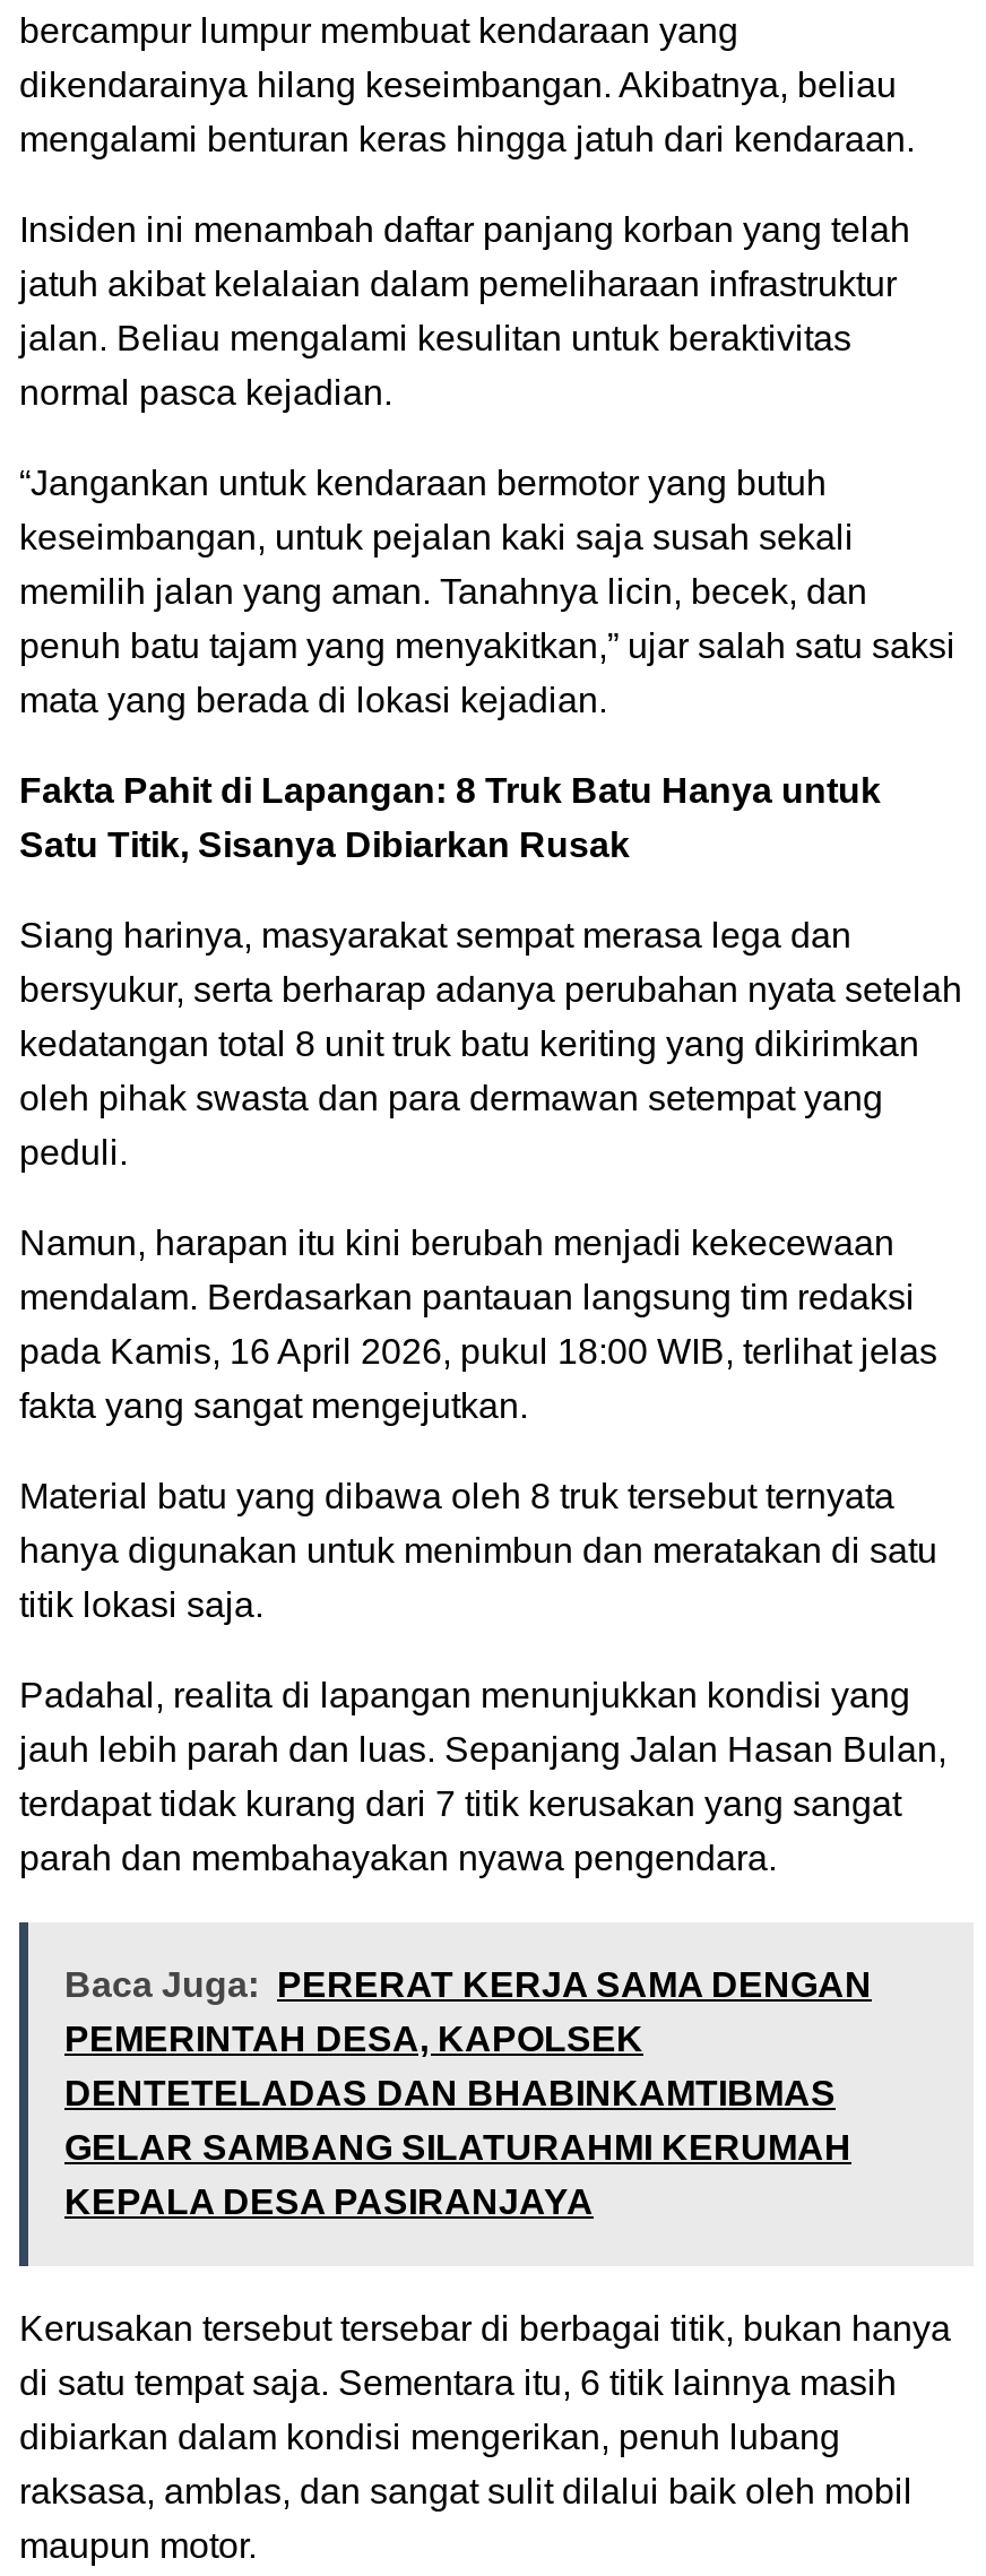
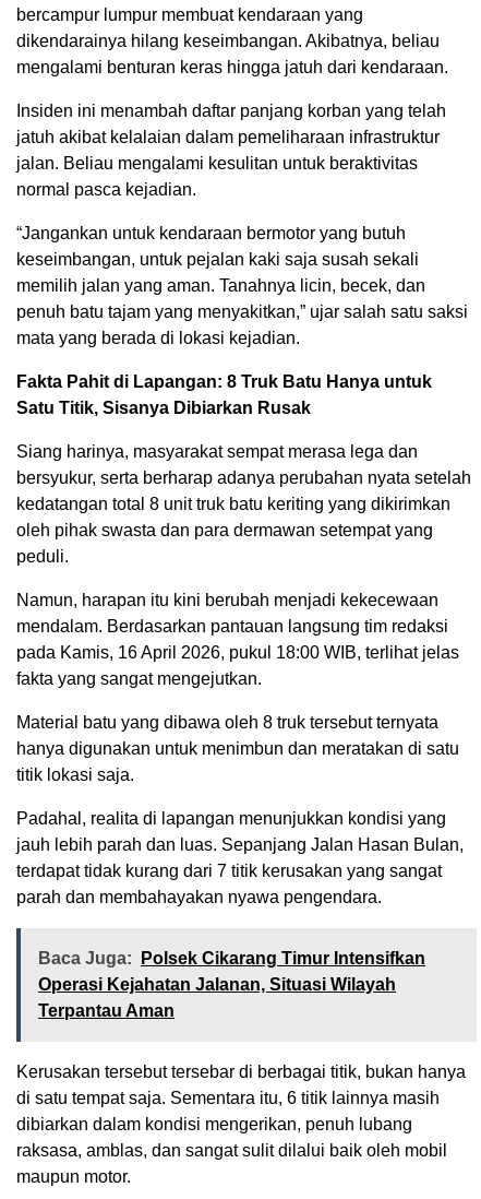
[64,1965,872,2220] Baca Juga: PERERAT KERJA SAMA DENGAN | PEMERINTAH DESA, KAPOLSEK | DENTETELADAS DAN BHABINKAMTIBMAS | GELAR SAMBANG SILATURAHMI KERUMAH | KEPALA DESA PASIRANJAYA -> [38,949,425,1020] Baca Juga: Polsek Cikarang Timur Intensifkan | Operasi Kejahatan Jalanan, Situasi Wilayah | Terpantau Aman

